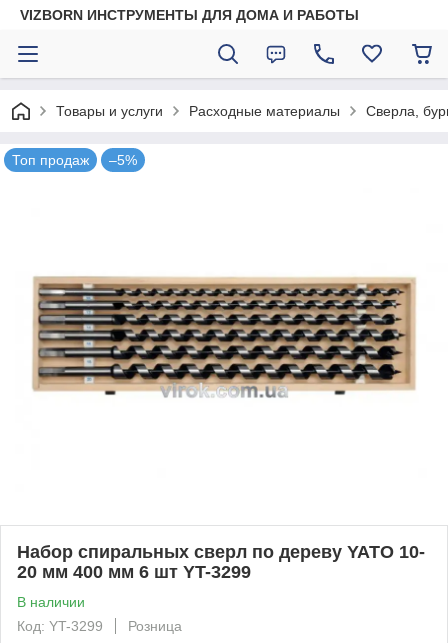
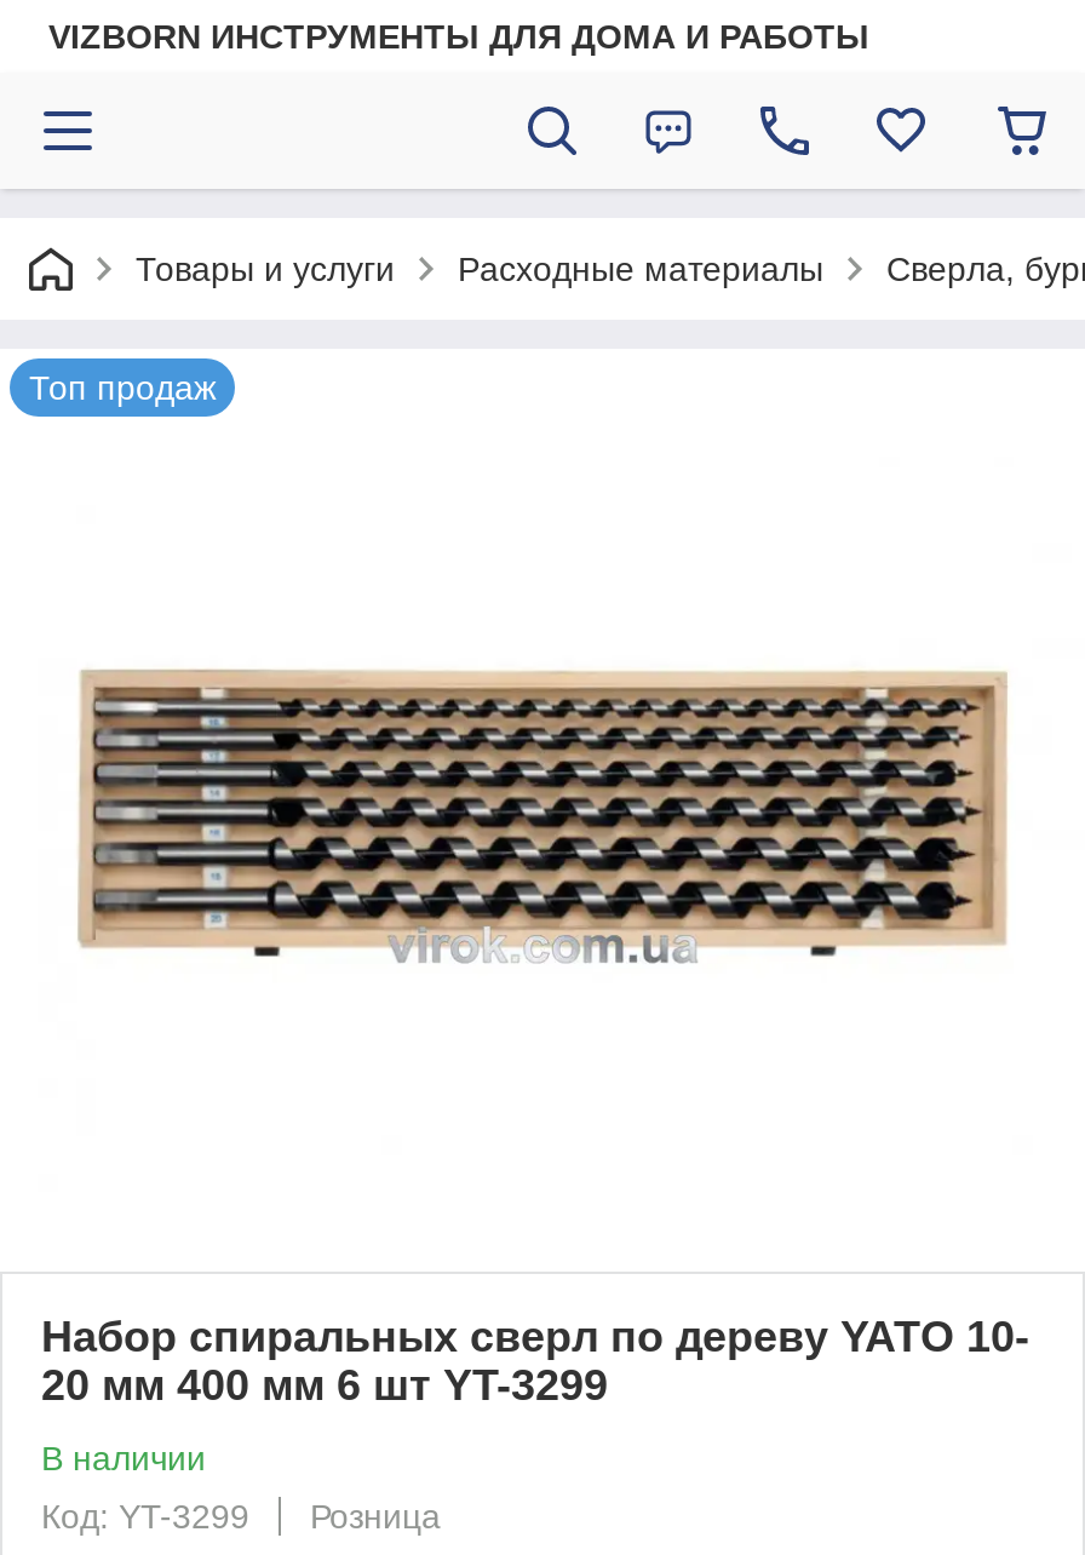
[109,152,137,168] –5% -> none

